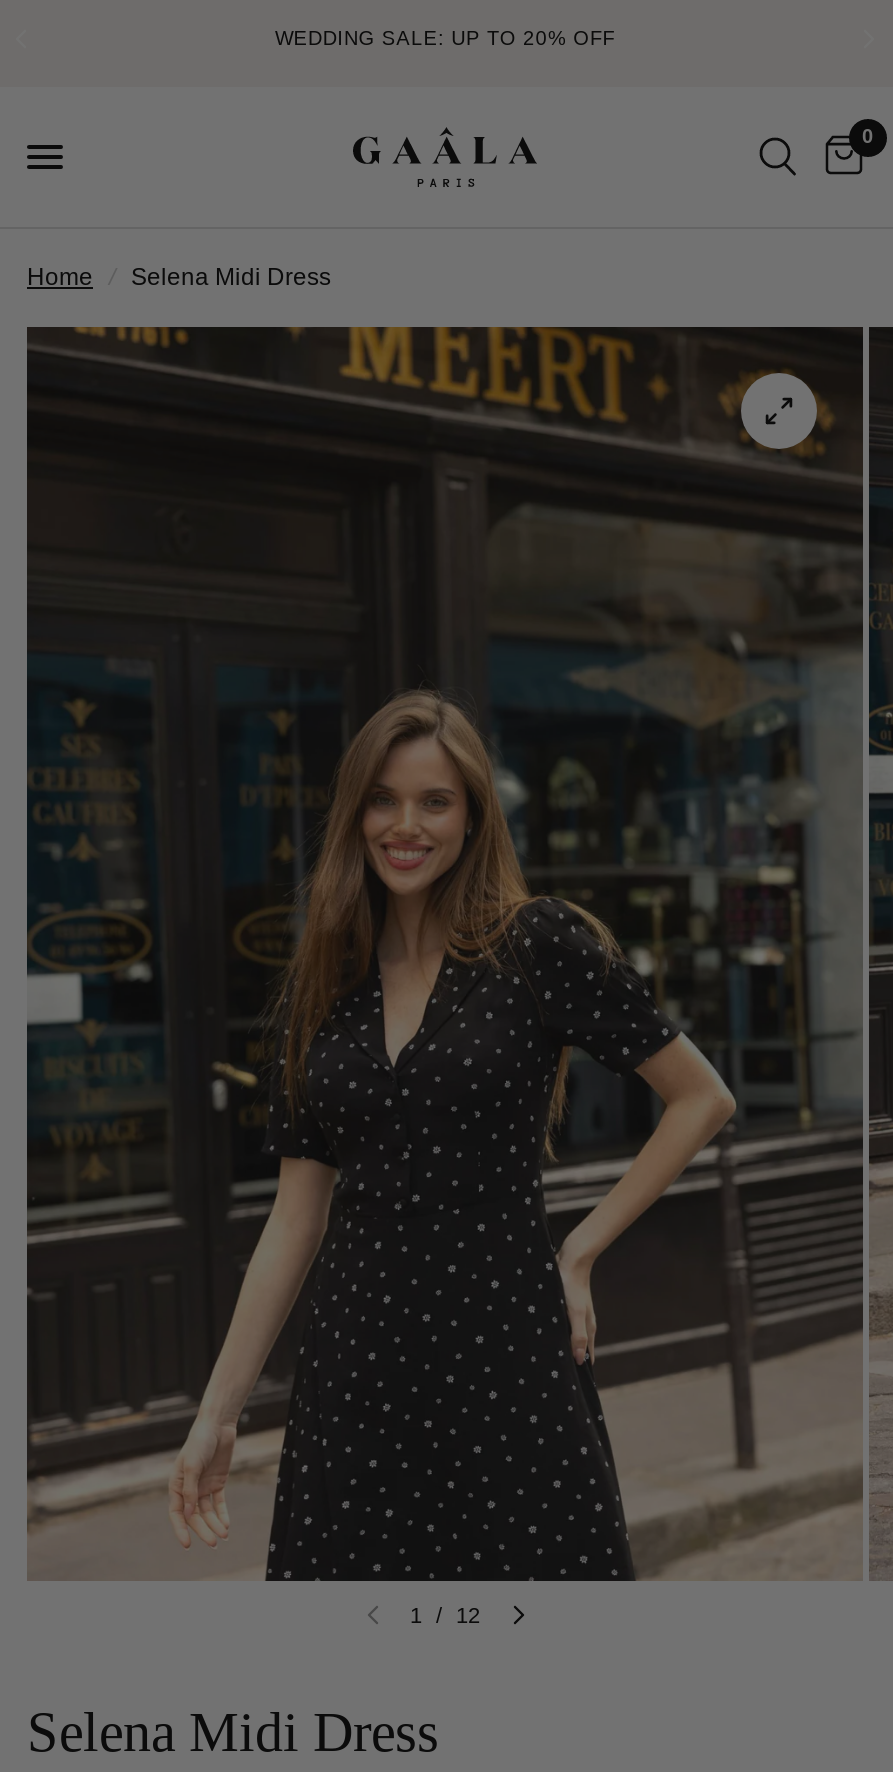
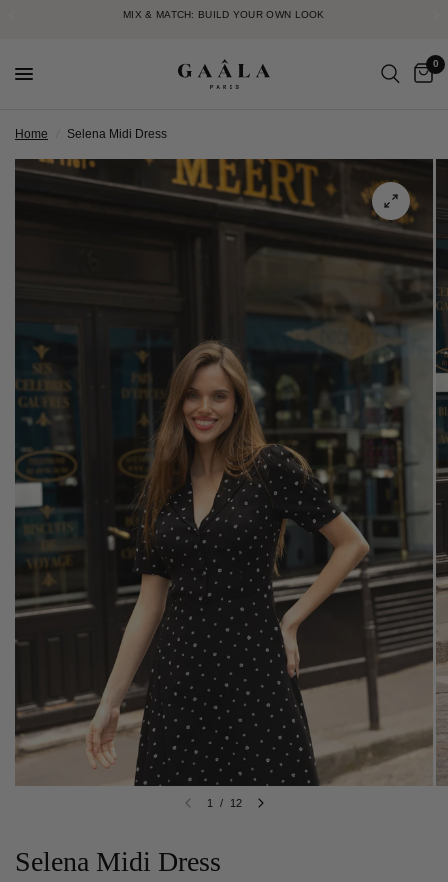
[275,27,615,49] WEDDING SALE: UP TO 20% OFF -> [123,9,325,20] MIX & MATCH: BUILD YOUR OWN LOOK

